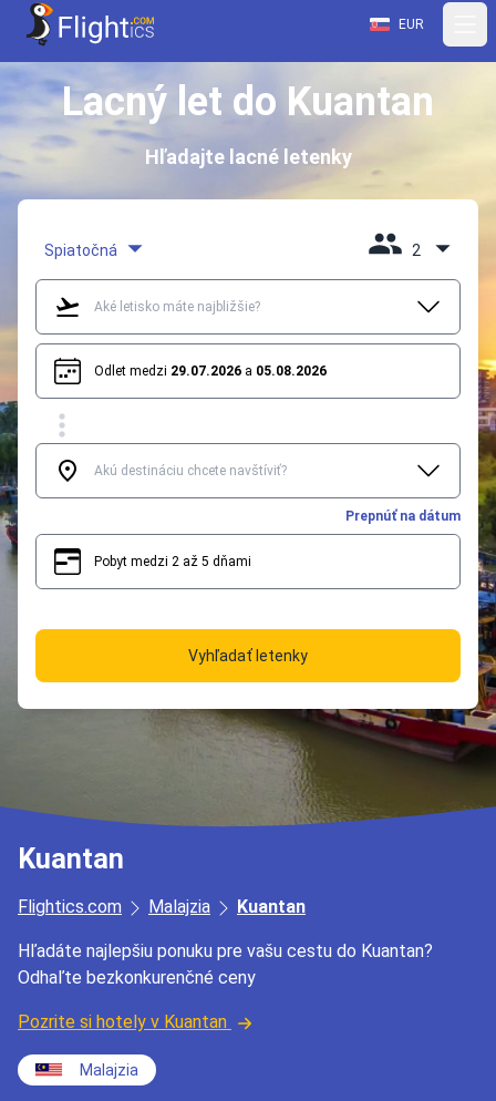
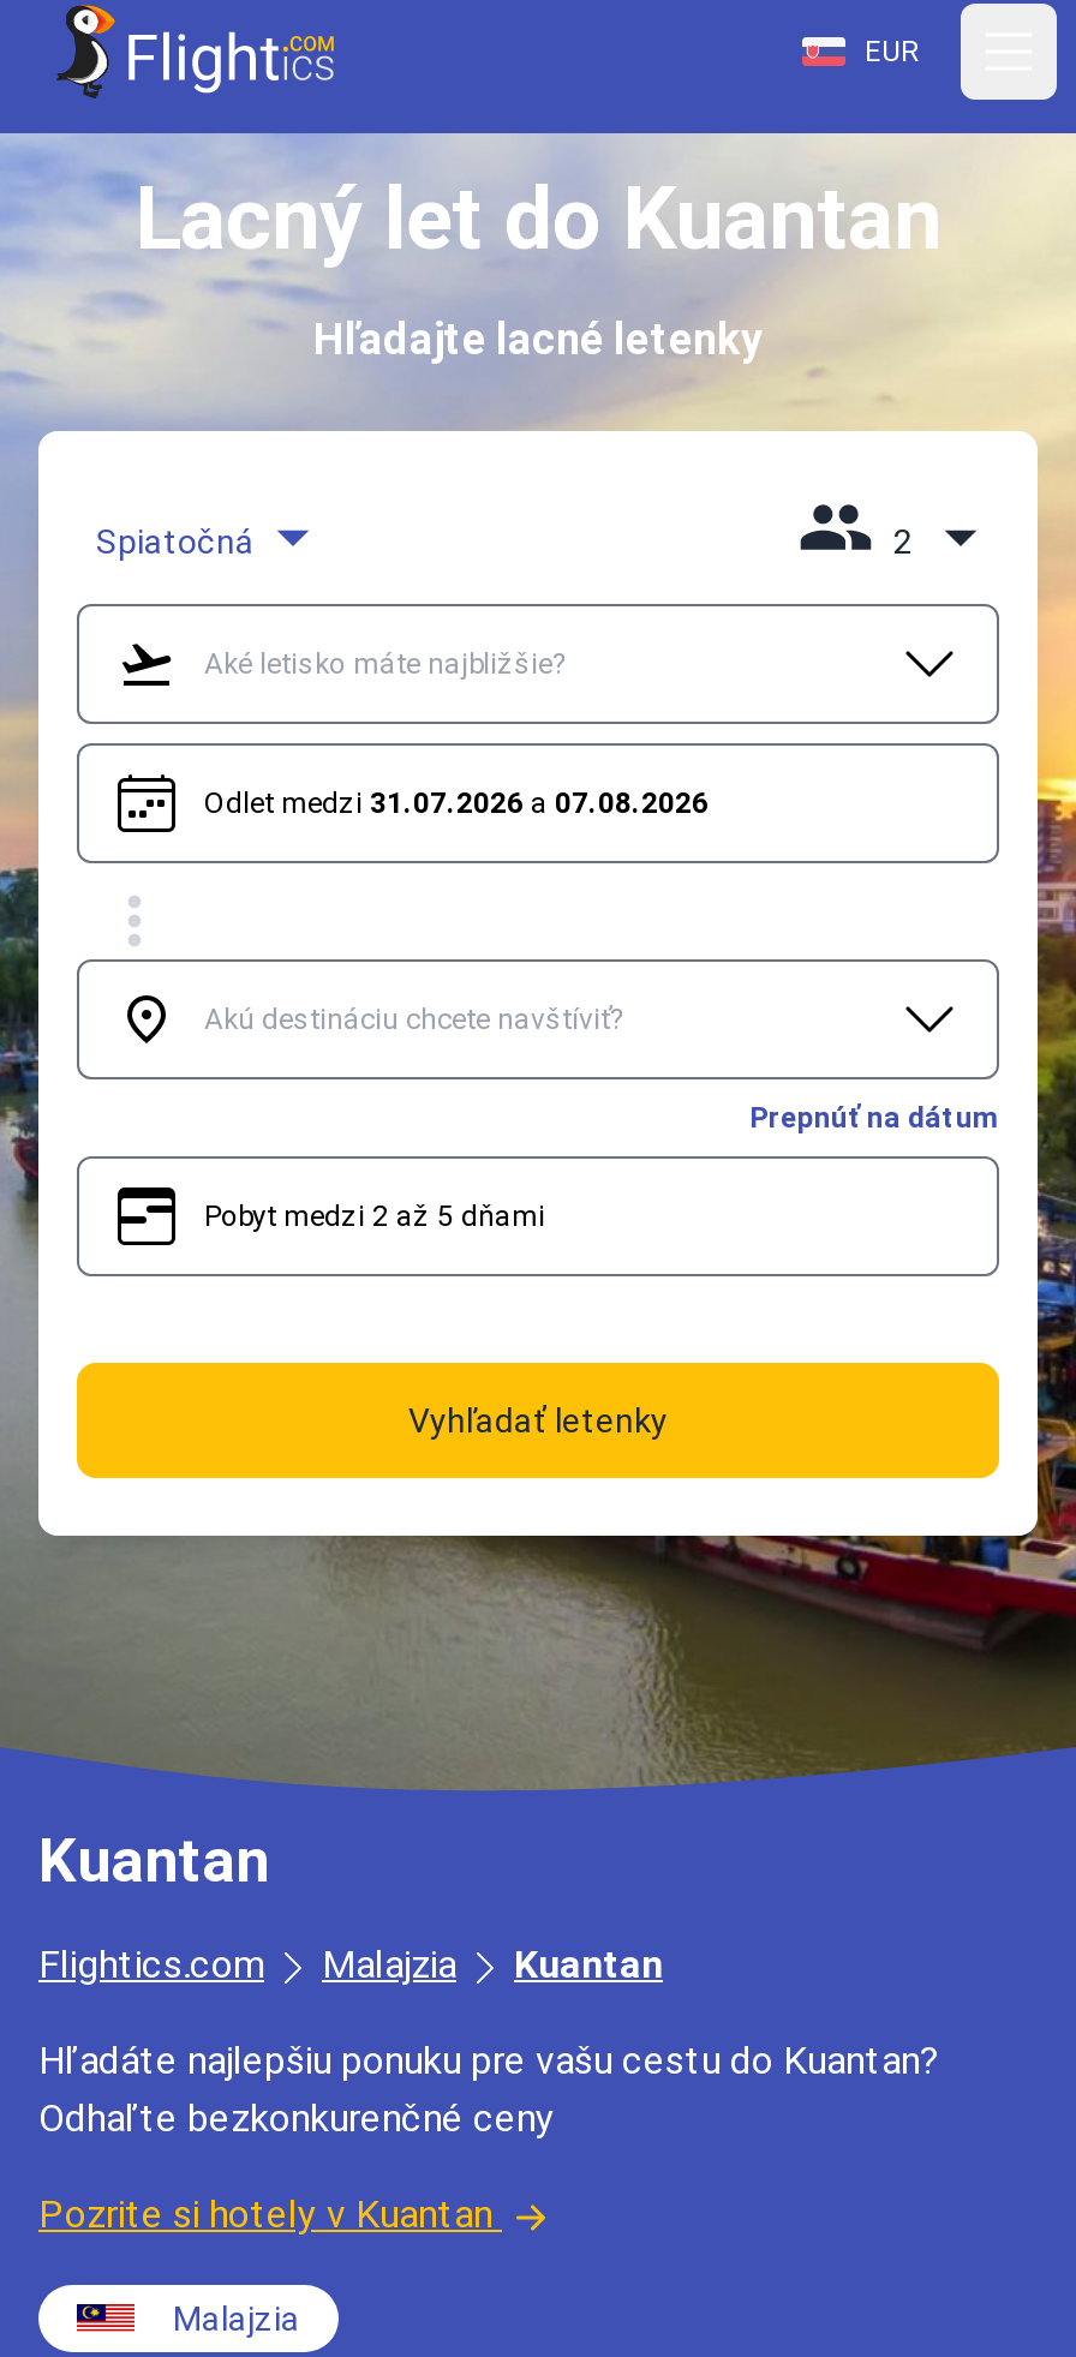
[94,363,327,379] Odlet medzi 29.07.2026 a 05.08.2026 -> [204,786,709,820] Odlet medzi 31.07.2026 a 07.08.2026

